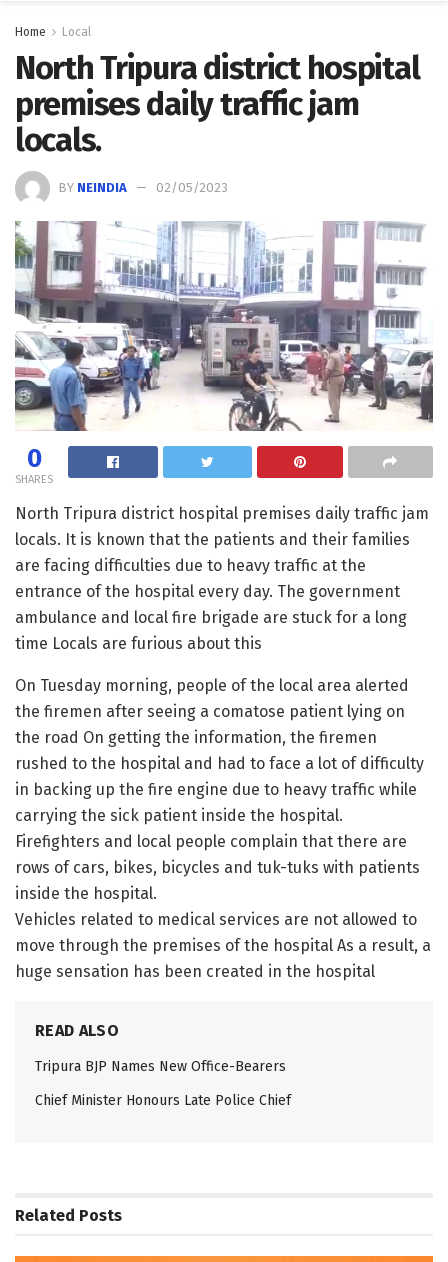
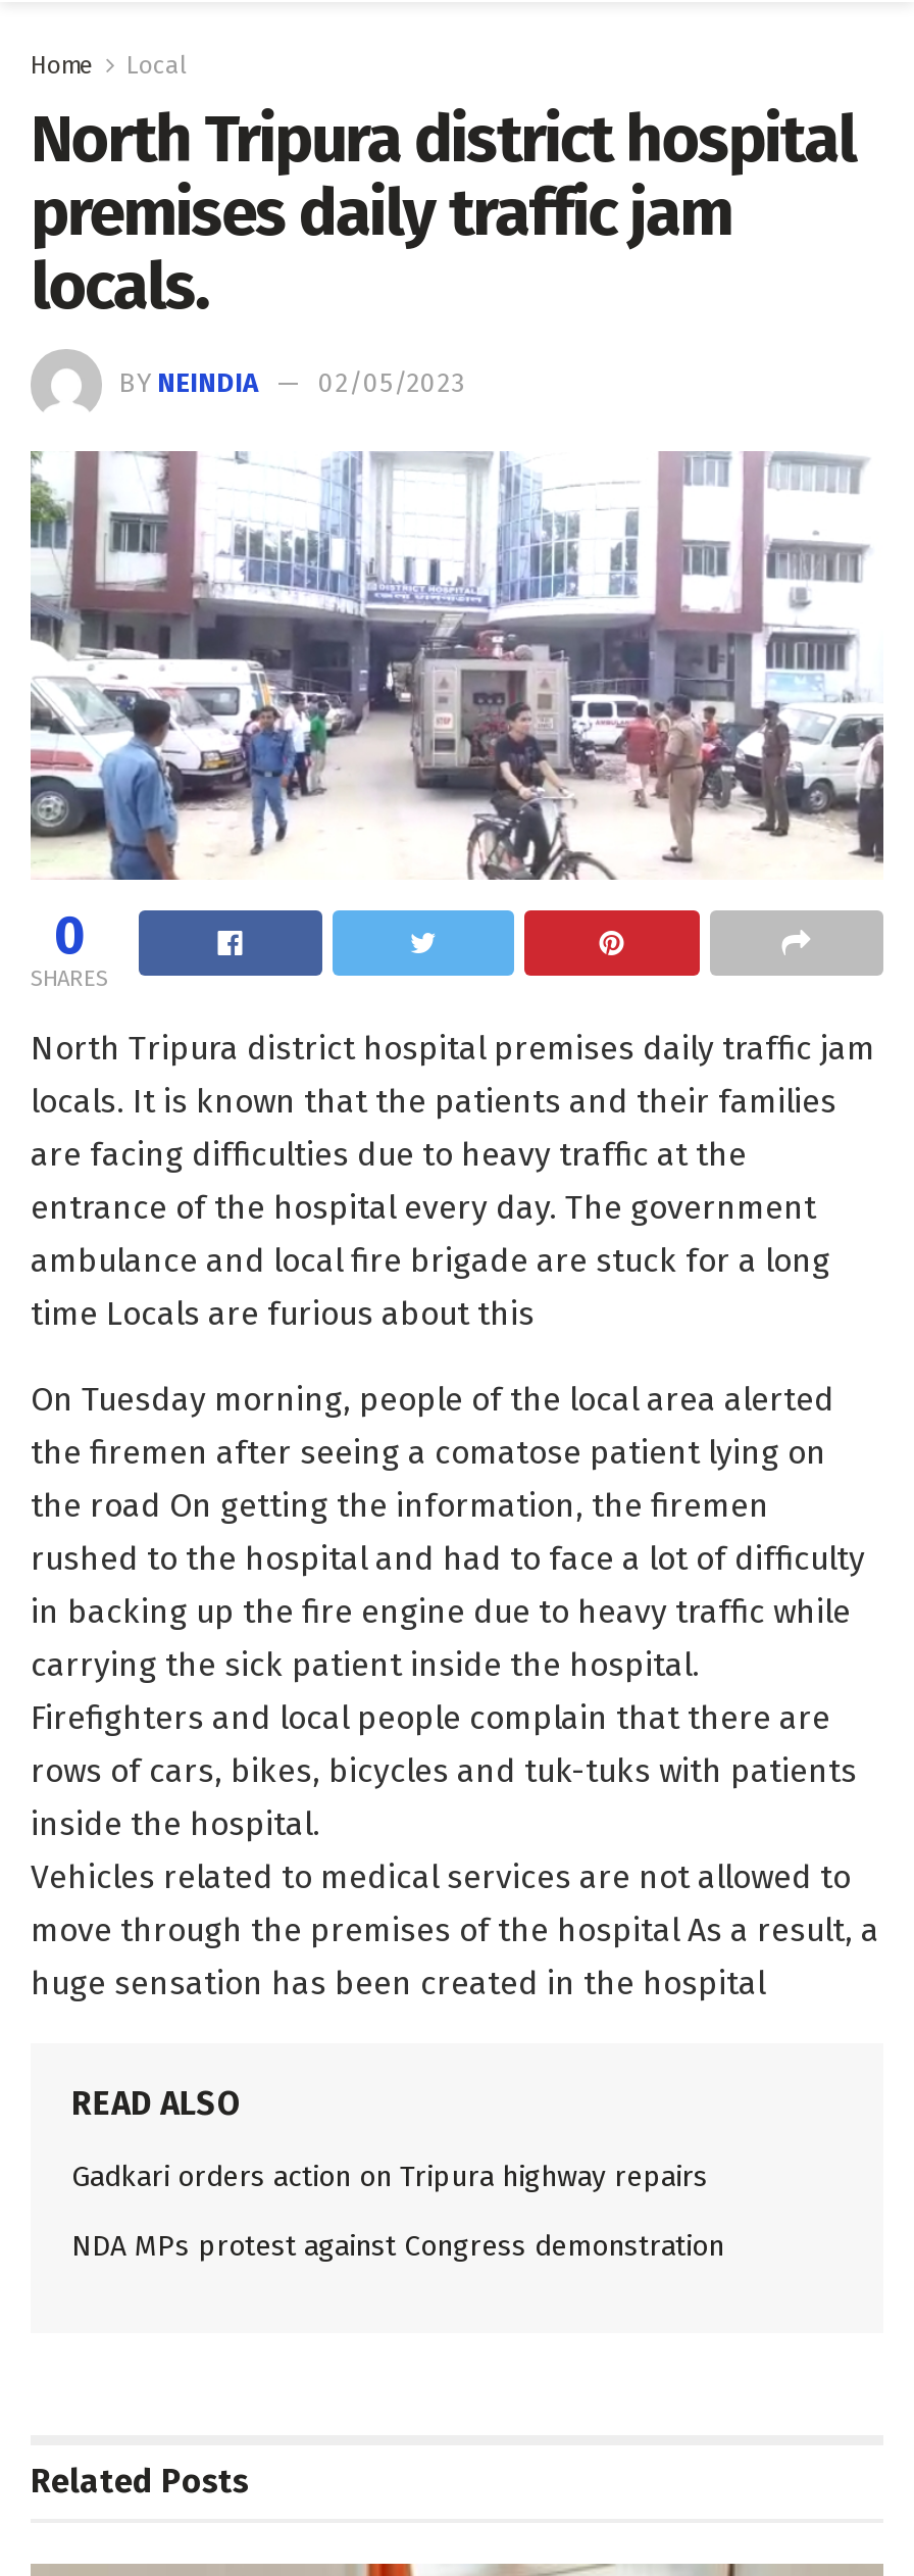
[35,1058,286,1075] Tripura BJP Names New Office-Bearers -> [71,2160,708,2194] Gadkari orders action on Tripura highway repairs
[35,1092,291,1109] Chief Minister Honours Late Police Chief -> [71,2229,724,2264] NDA MPs protest against Congress demonstration

